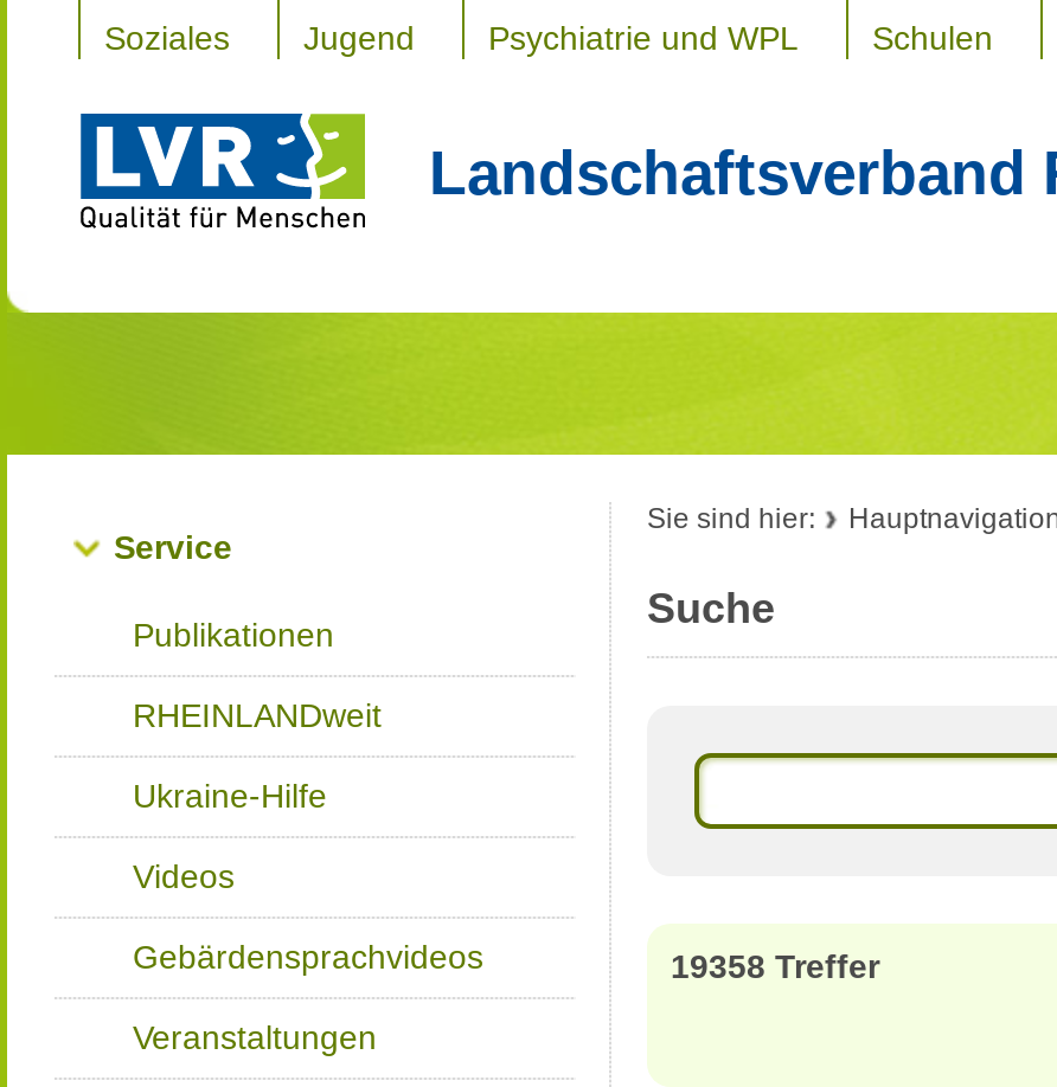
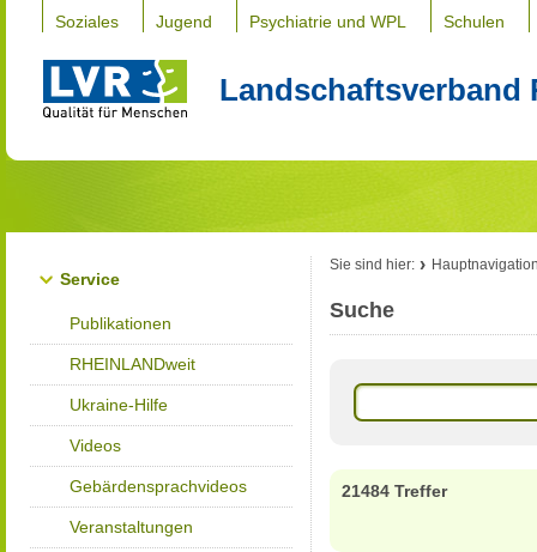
[671,947,879,985] 19358 Treffer -> [342,481,447,501] 21484 Treffer

